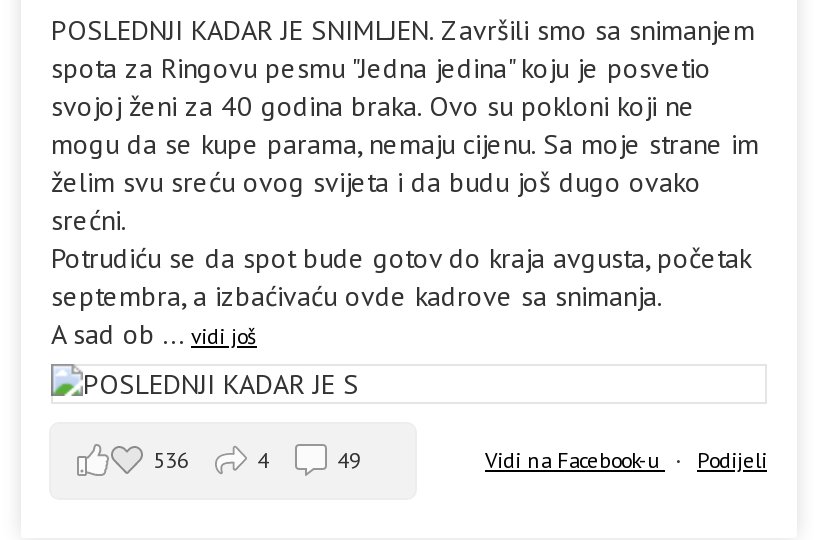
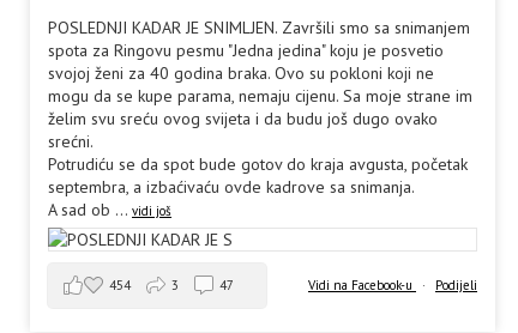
[153,446,189,474] 536 -> [109,277,131,294] 454
[257,446,269,474] 4 -> [171,277,179,294] 3
[337,446,361,474] 49 -> [219,277,234,294] 47

